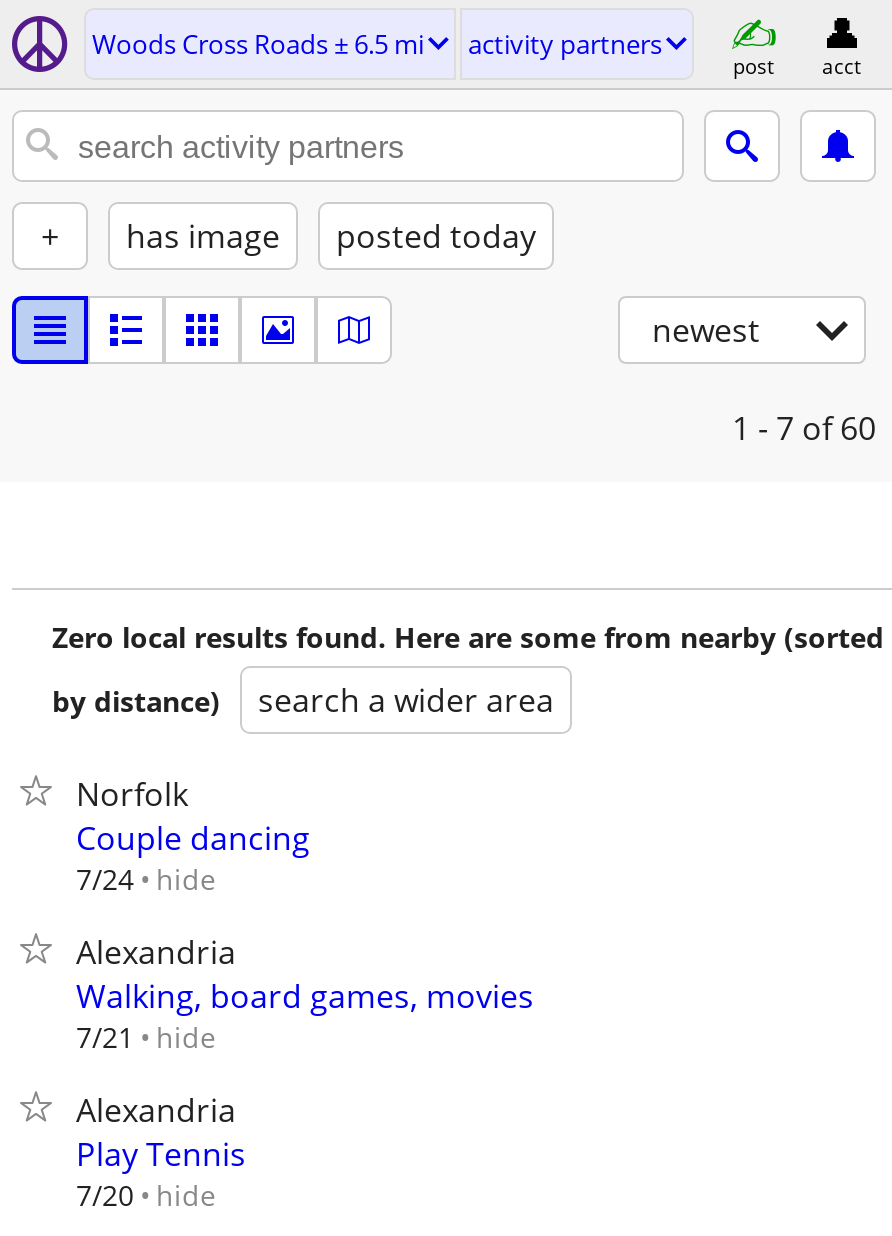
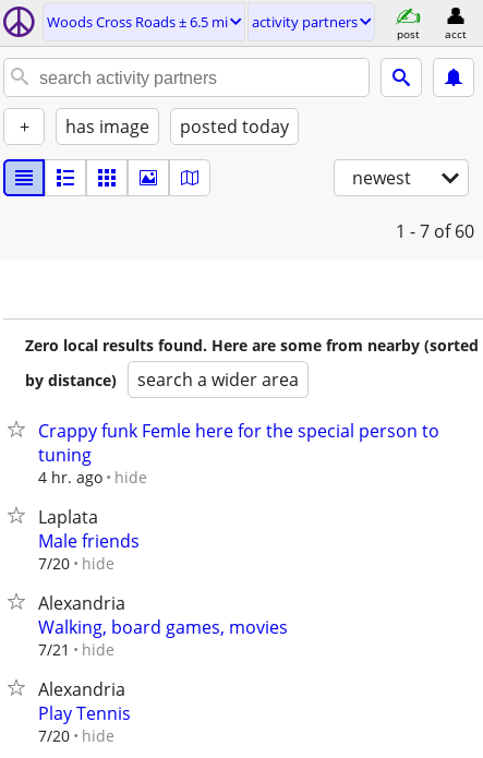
[76,772,310,898] Norfolk | Couple dancing | 7/24 hide -> [38,419,439,574] Crappy funk Femle here for the special person to | tuning | 4 hr. ago hide | Laplata | Male friends | 7/20 hide

